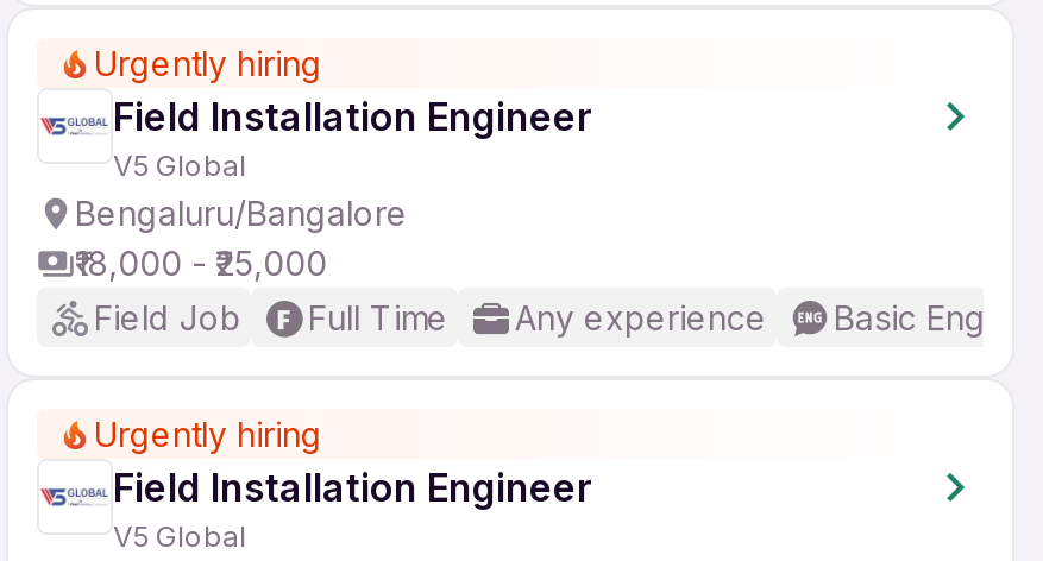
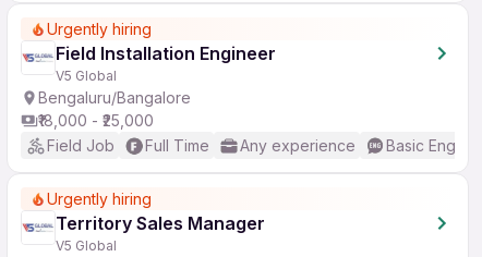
[113,464,593,511] Field Installation Engineer -> [56,212,265,234] Territory Sales Manager

